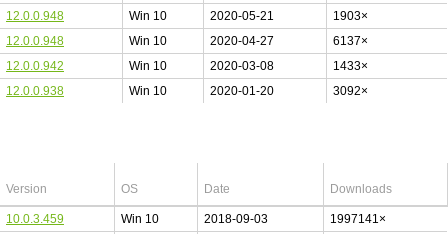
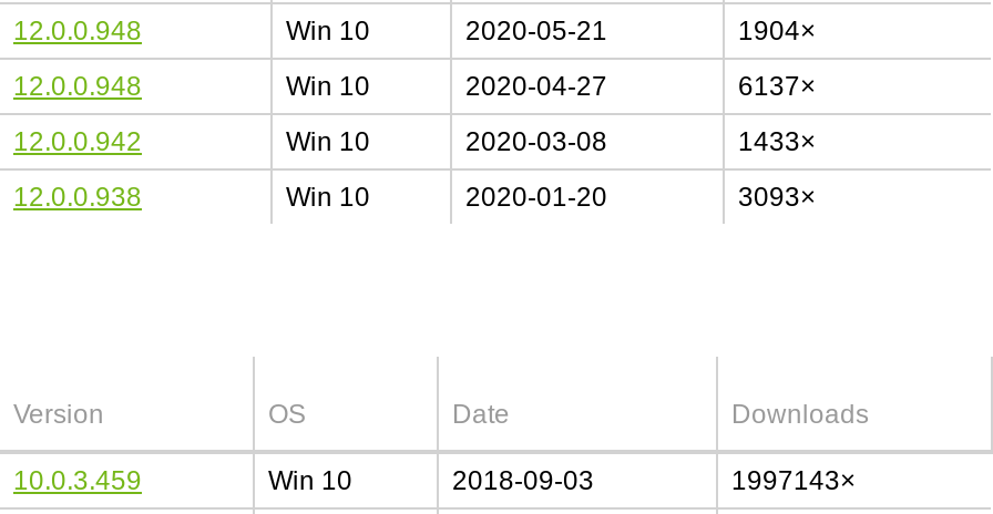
[333,9,368,23] 1903× -> [738,16,816,47] 1904×
[333,84,368,98] 3092× -> [738,182,816,213] 3093×
[330,212,386,226] 1997141× -> [731,465,856,496] 1997143×

